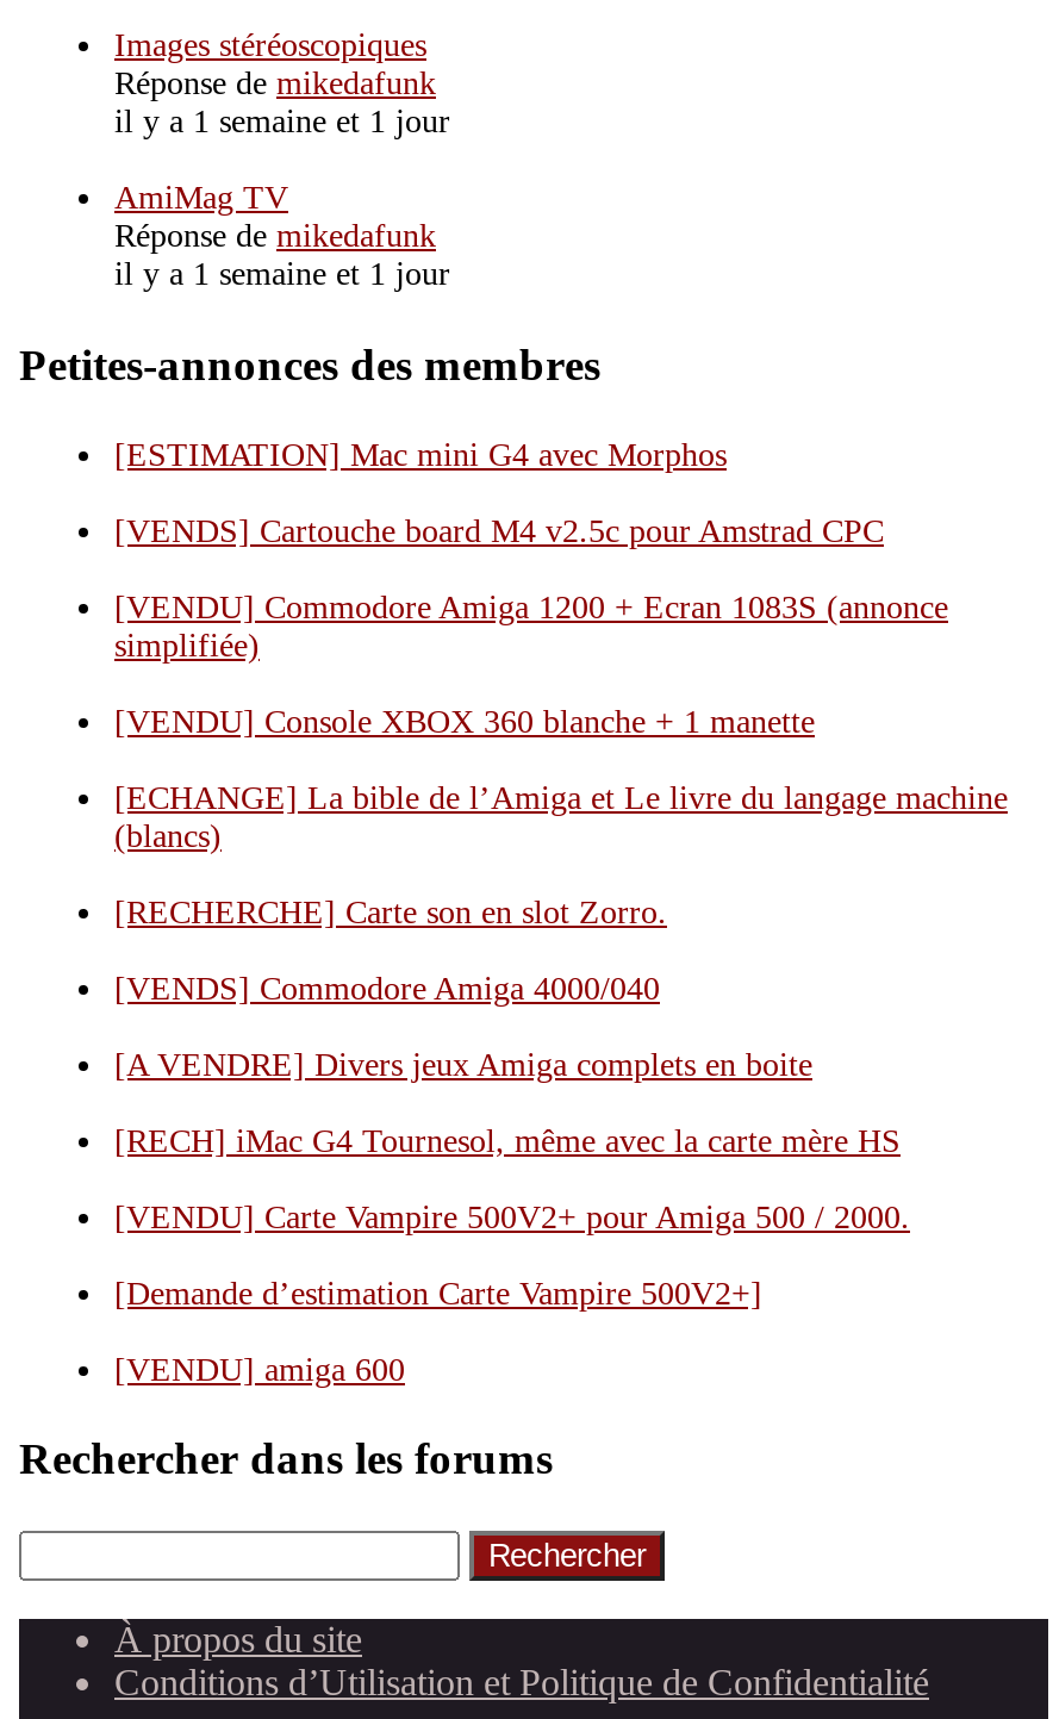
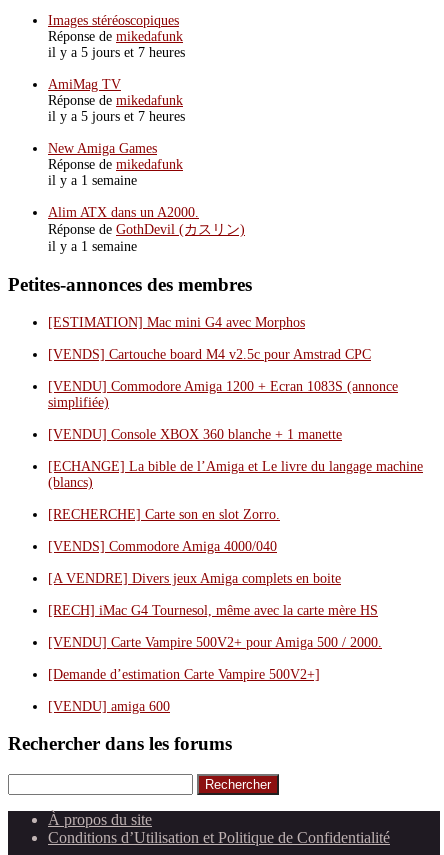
[114,104,450,140] il y a 1 semaine et 1 jour -> [48,45,185,60] il y a 5 jours et 7 heures
[114,256,450,292] il y a 1 semaine et 1 jour -> [48,109,245,254] il y a 5 jours et 7 heures | New Amiga Games | Réponse de mikedafunk | il y a 1 semaine | Alim ATX dans un A2000. | Réponse de GothDevil (カスリン) | il y a 1 semaine

